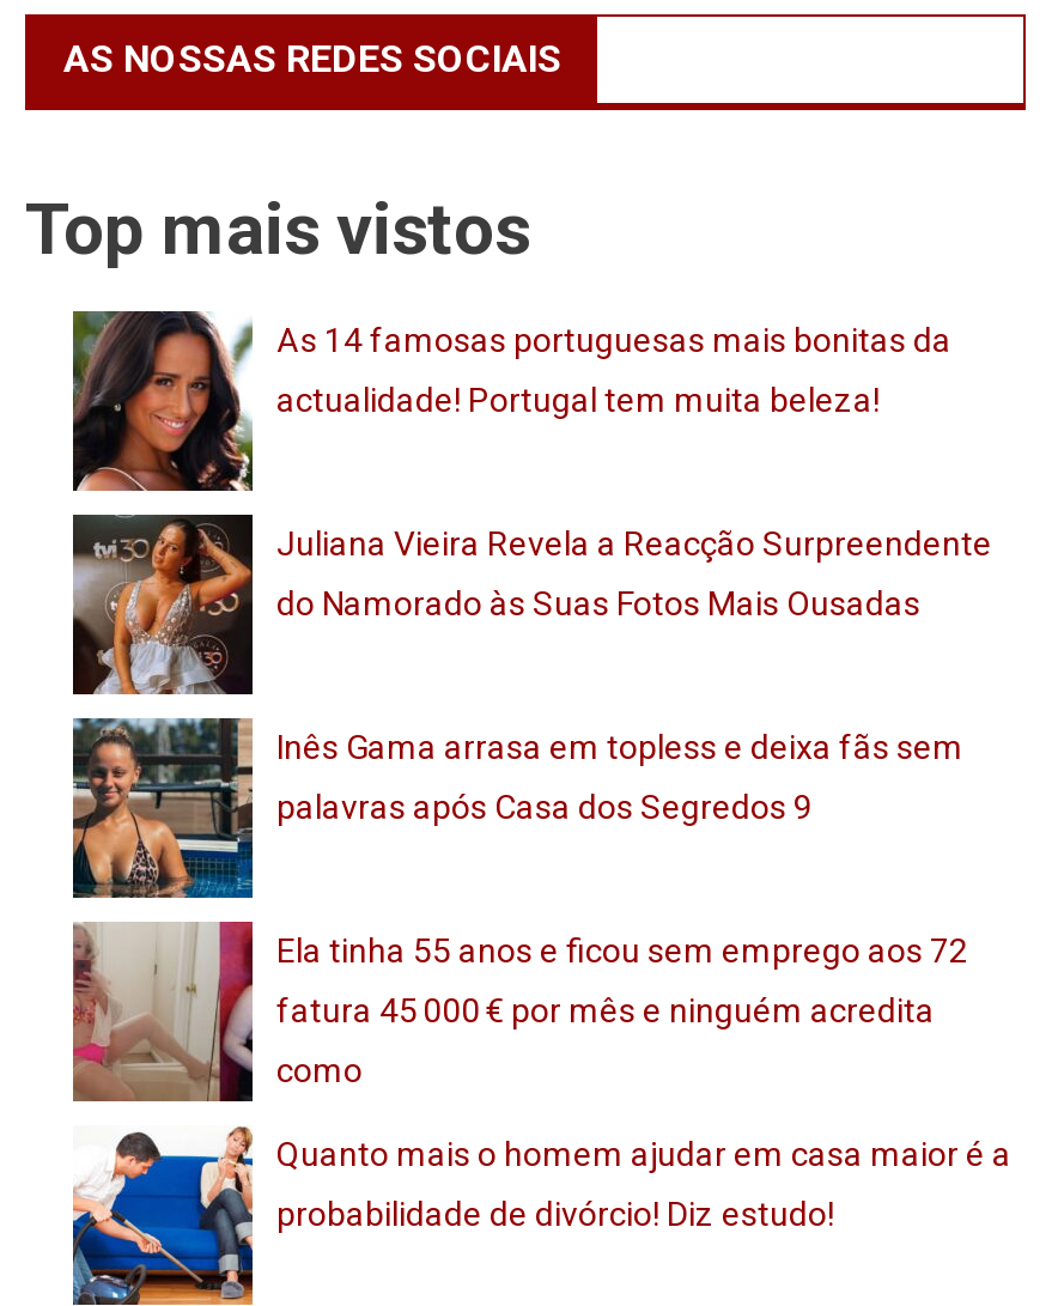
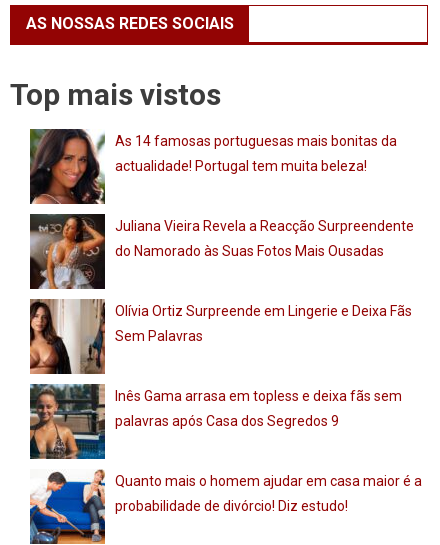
none -> [29,299,412,374] [image] | Olívia Ortiz Surpreende em Lingerie e Deixa Fãs | Sem Palavras
moved [276,727,963,825] -> [115,388,402,429]: Inês Gama arrasa em topless e deixa fãs sem | palavras após Casa dos Segredos 9
[71,921,968,1105] [image] | Ela tinha 55 anos e ficou sem emprego aos 72 | fatura 45 000 € por mês e ninguém acredita | como -> none

